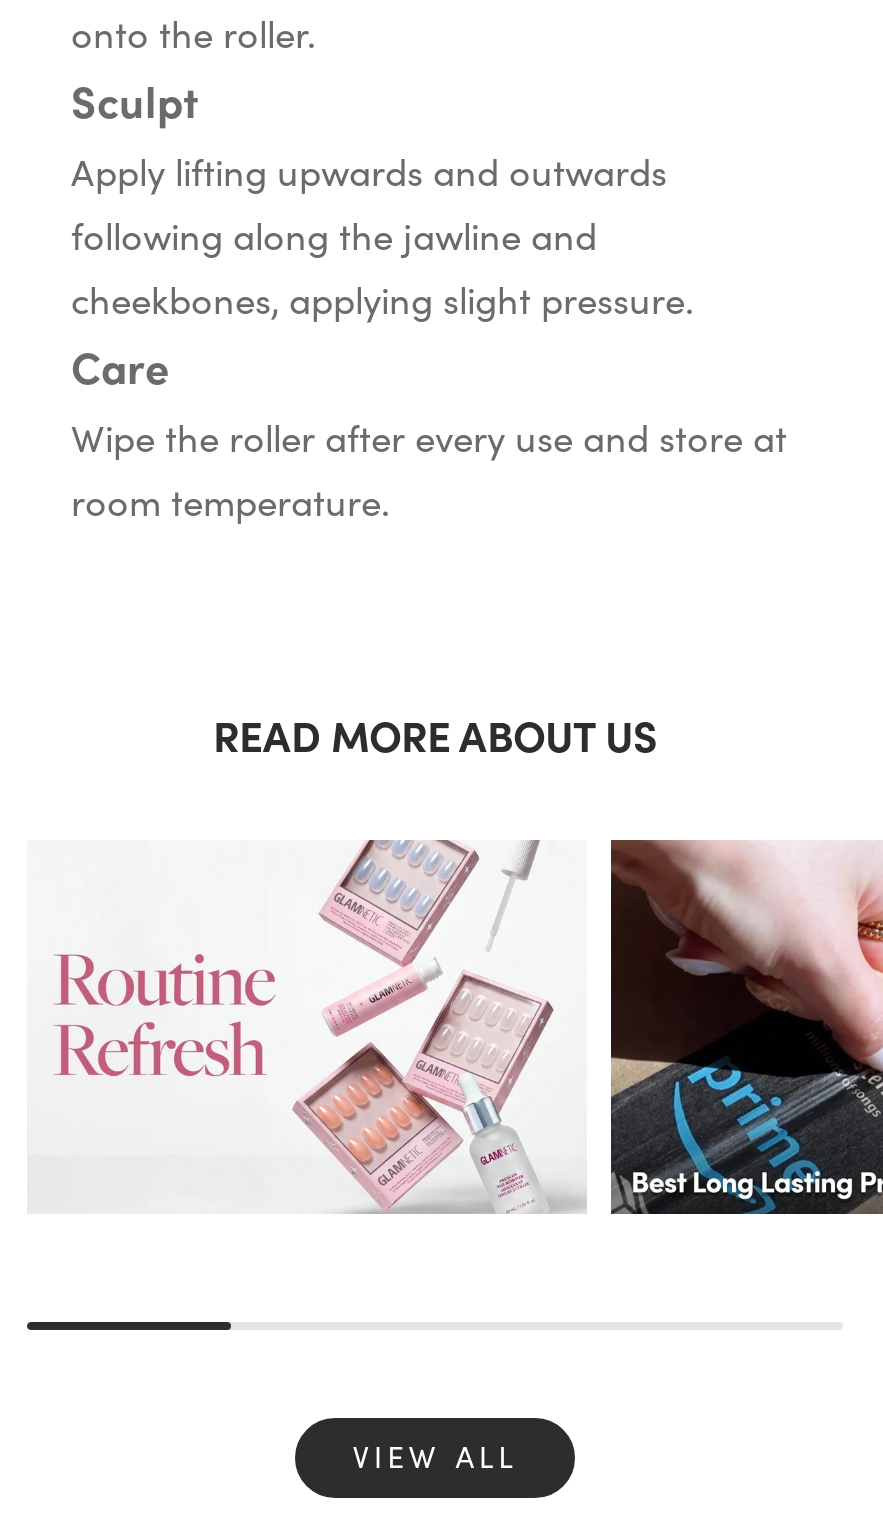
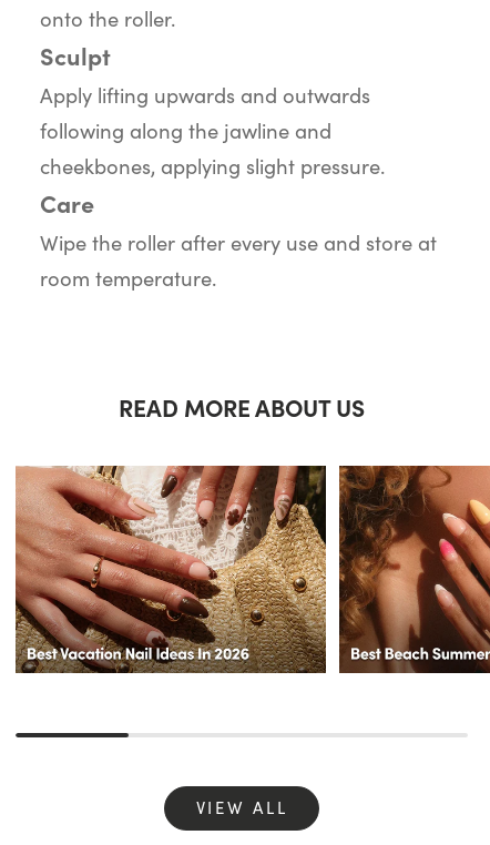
[27,840,587,1214] [image] -> [14,465,327,674] [image]
[611,840,877,1216] [image] -> [338,465,487,674] [image]

